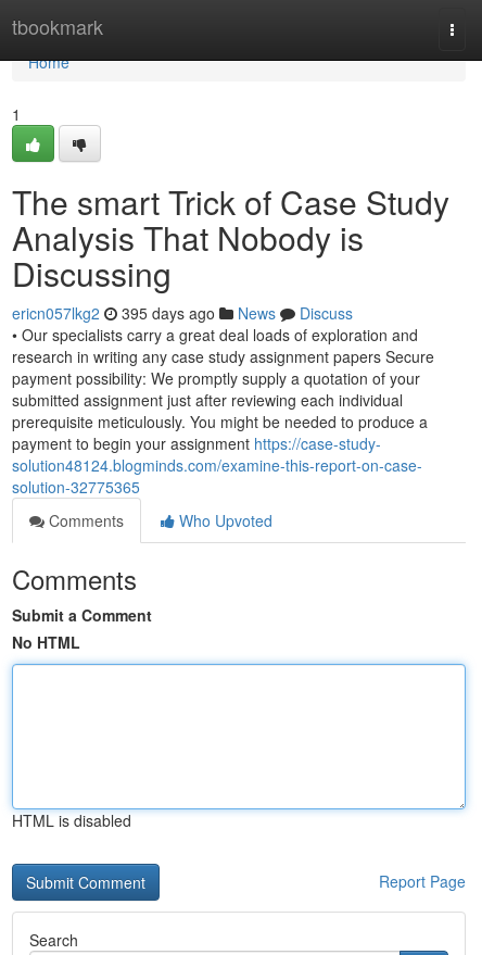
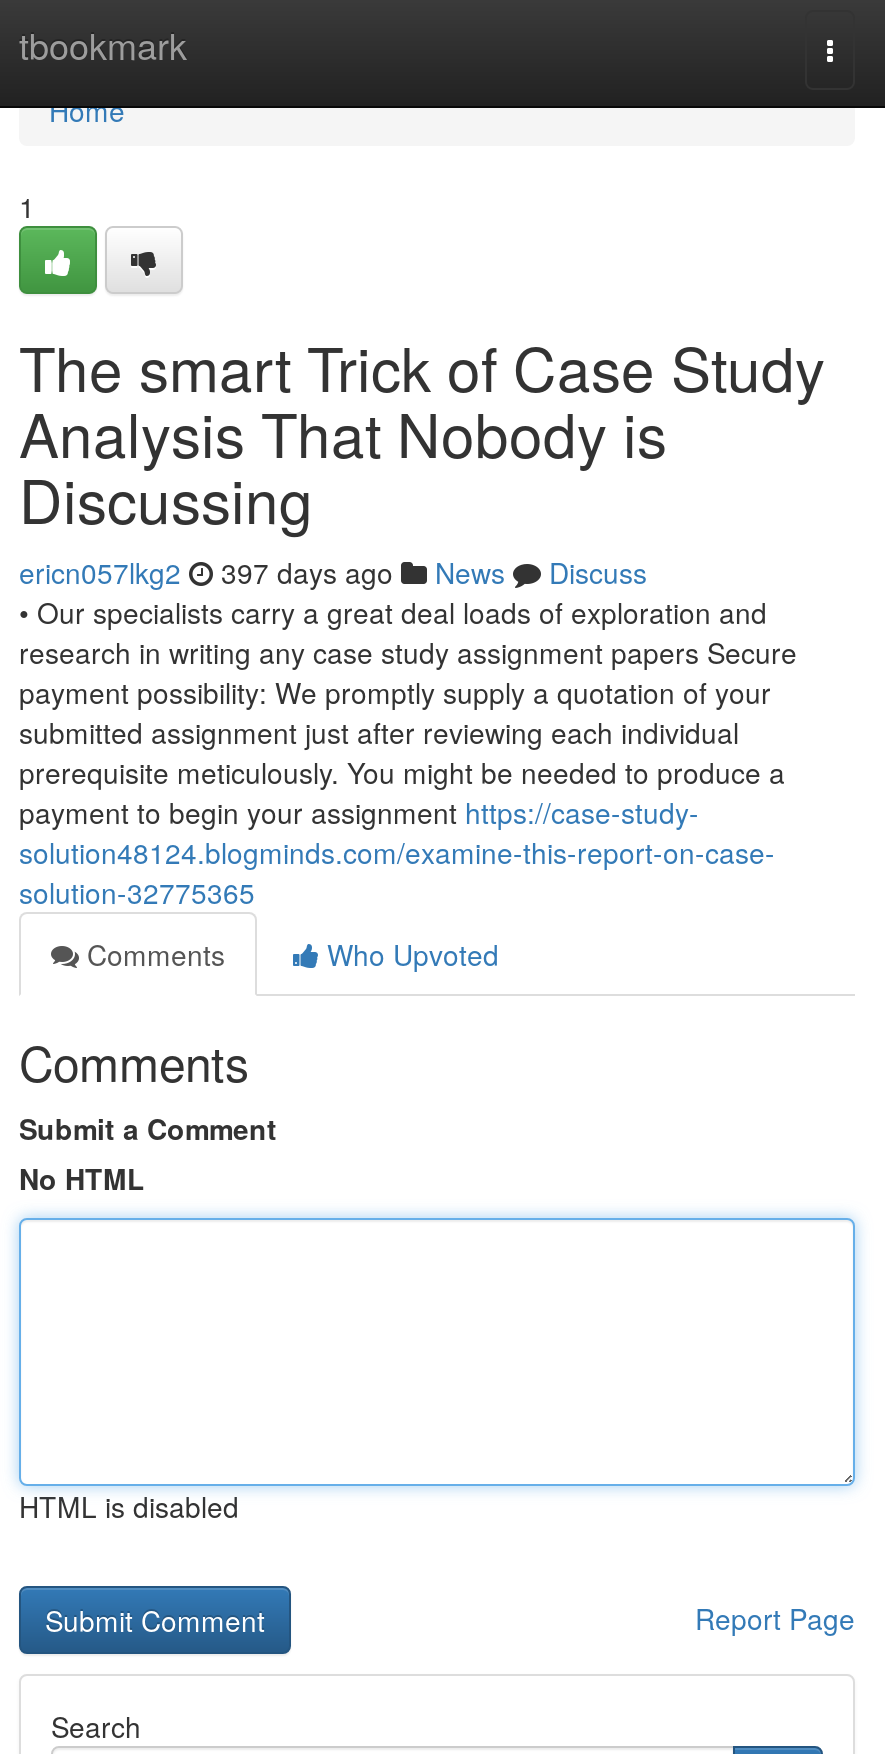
[12,302,353,324] ericn057lkg2 395 days ago News Discuss -> [19,552,647,592] ericn057lkg2 397 days ago News Discuss

